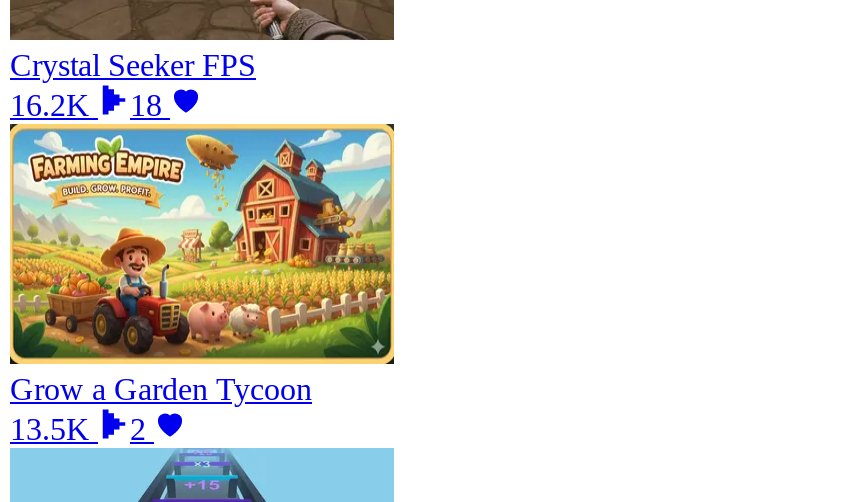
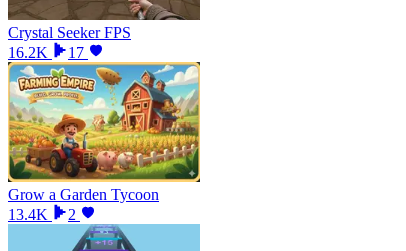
[10,89,162,123] 16.2K 18 -> [8,44,84,61] 16.2K 17
[10,413,146,447] 13.5K 2 -> [8,206,76,223] 13.4K 2

